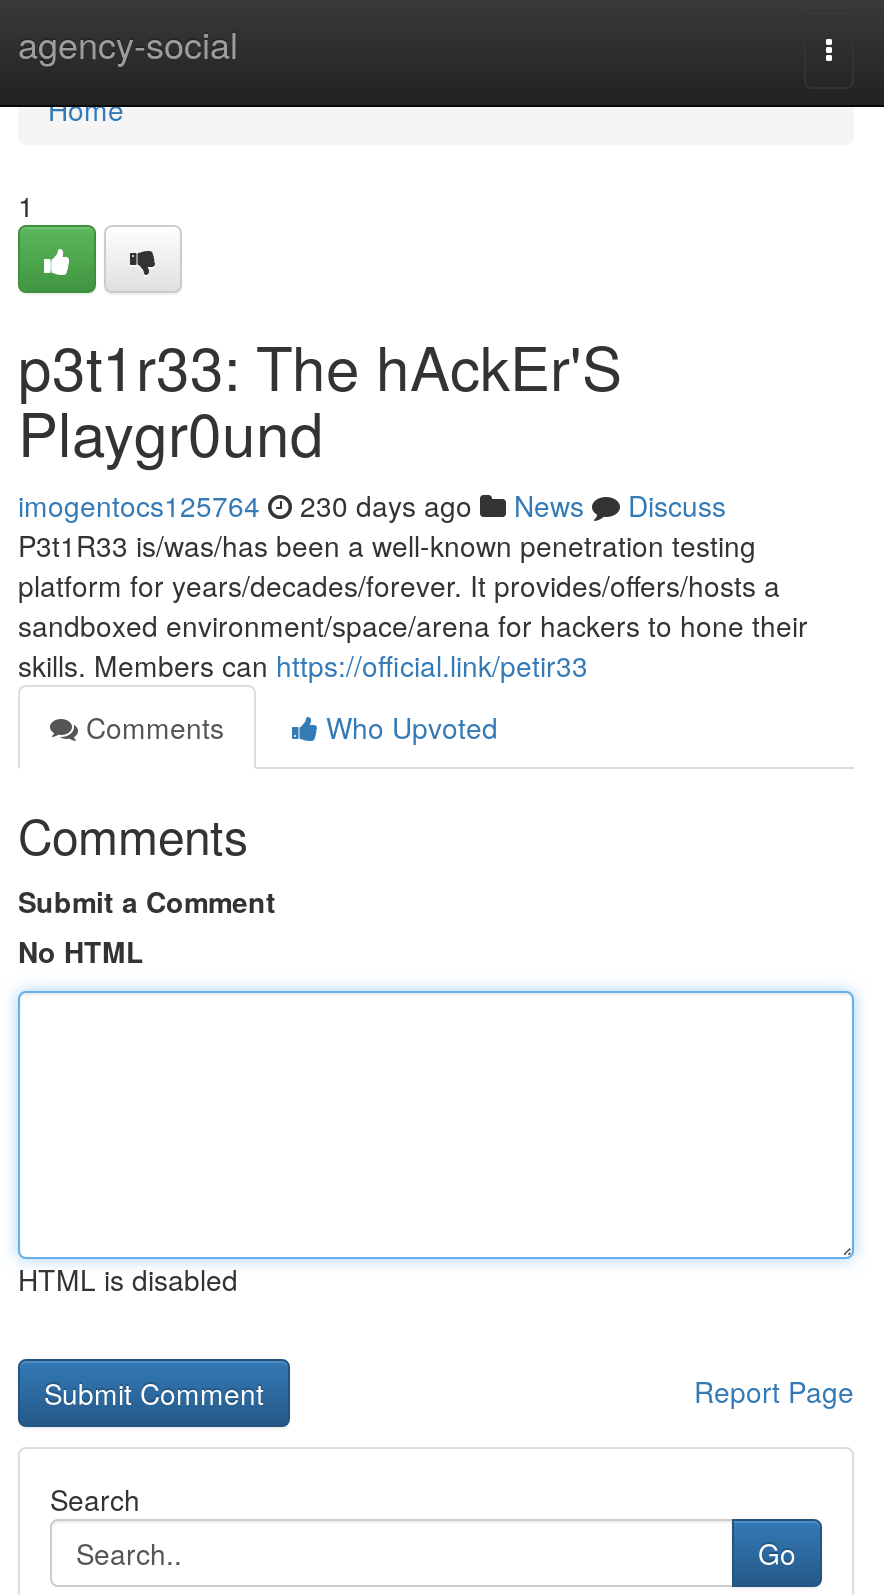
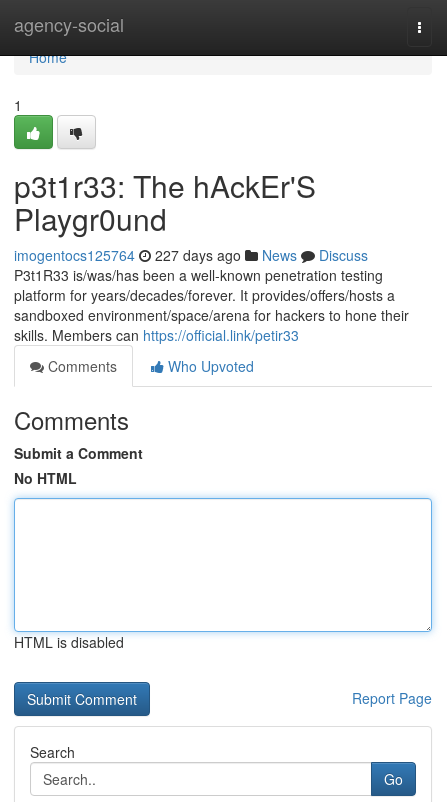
[18,485,726,525] imogentocs125764 230 days ago News Discuss -> [14,245,368,265] imogentocs125764 227 days ago News Discuss

